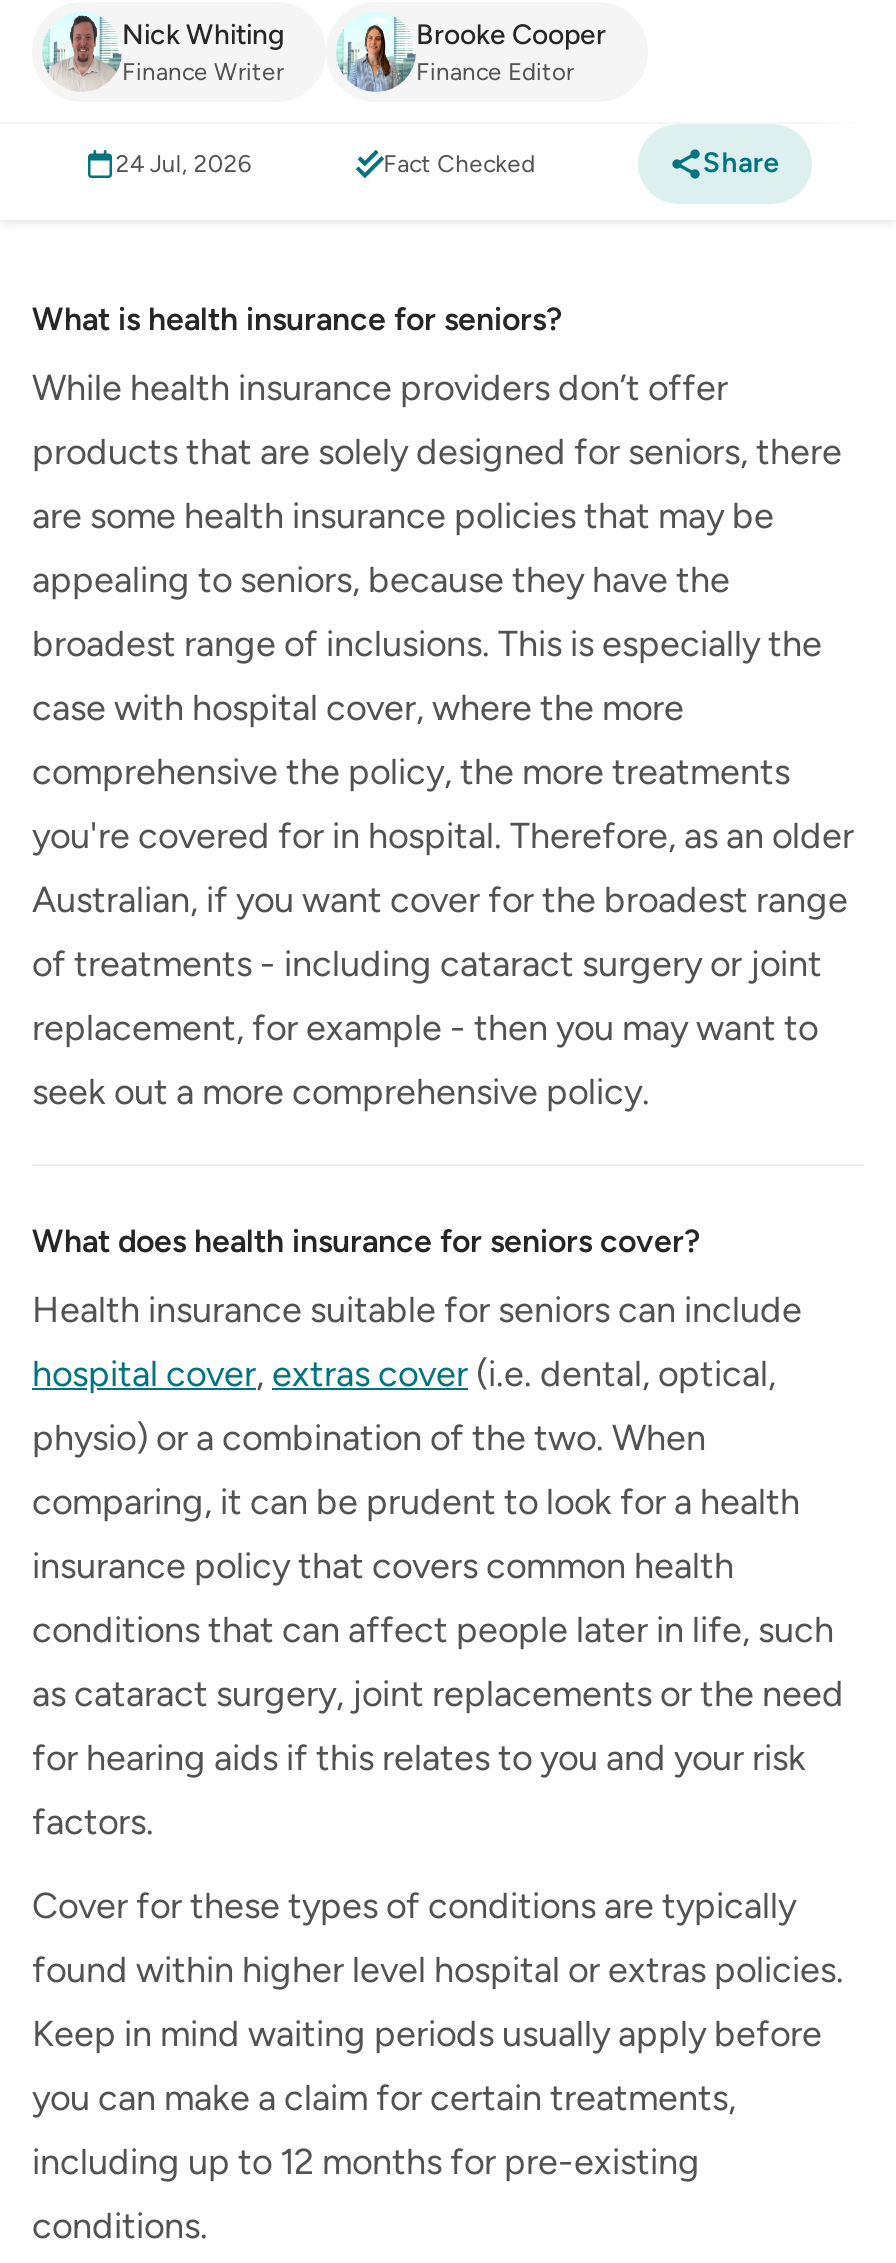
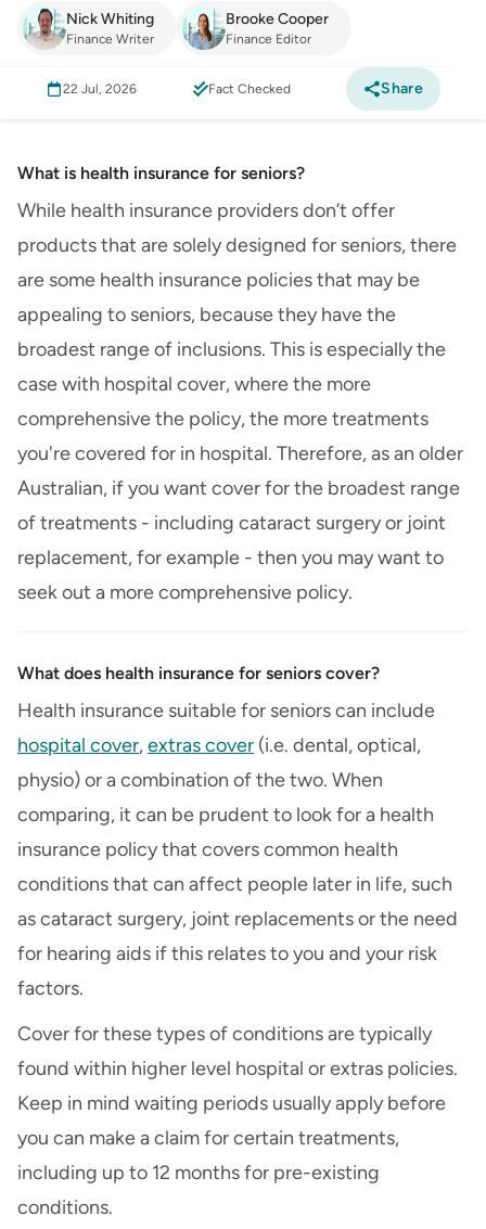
[116,149,252,177] 24 Jul, 2026 -> [63,81,137,96] 22 Jul, 2026

